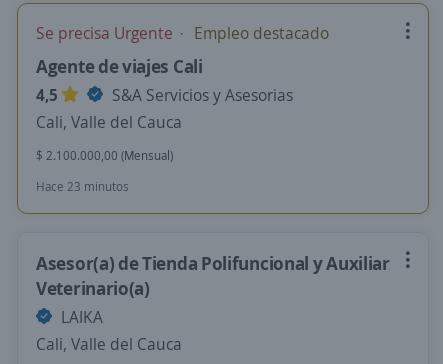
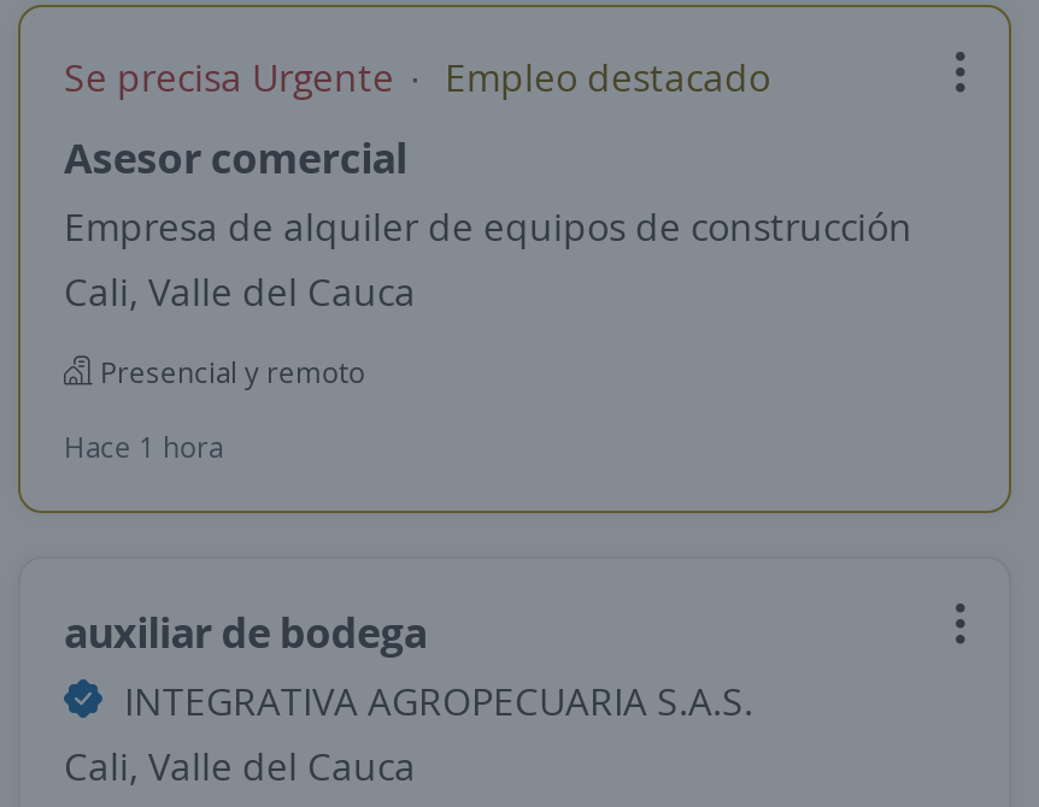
[36,54,293,106] Agente de viajes Cali | 4,5 | S&A Servicios y Asesorias -> [64,128,912,253] Asesor comercial | Empresa de alquiler de equipos de construcción
[36,147,173,164] $ 2.100.000,00 (Mensual) -> [93,352,365,393] Presencial y remoto
[36,178,129,195] Hace 23 minutos -> [64,426,223,467] Hace 1 hora
[36,251,390,328] Asesor(a) de Tienda Polifuncional y Auxiliar | Veterinario(a) | LAIKA -> [64,602,753,728] auxiliar de bodega | INTEGRATIVA AGROPECUARIA S.A.S.

